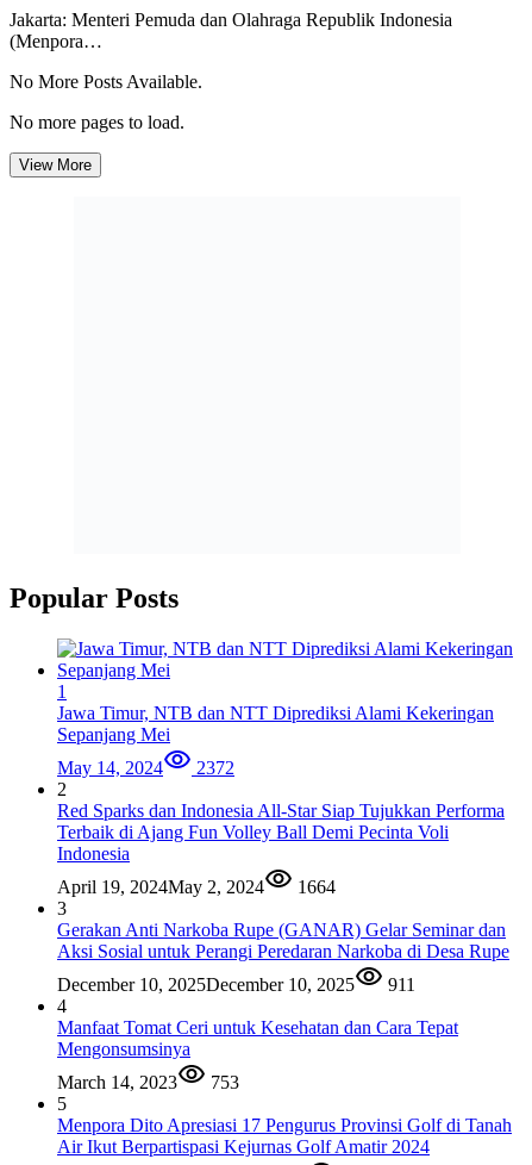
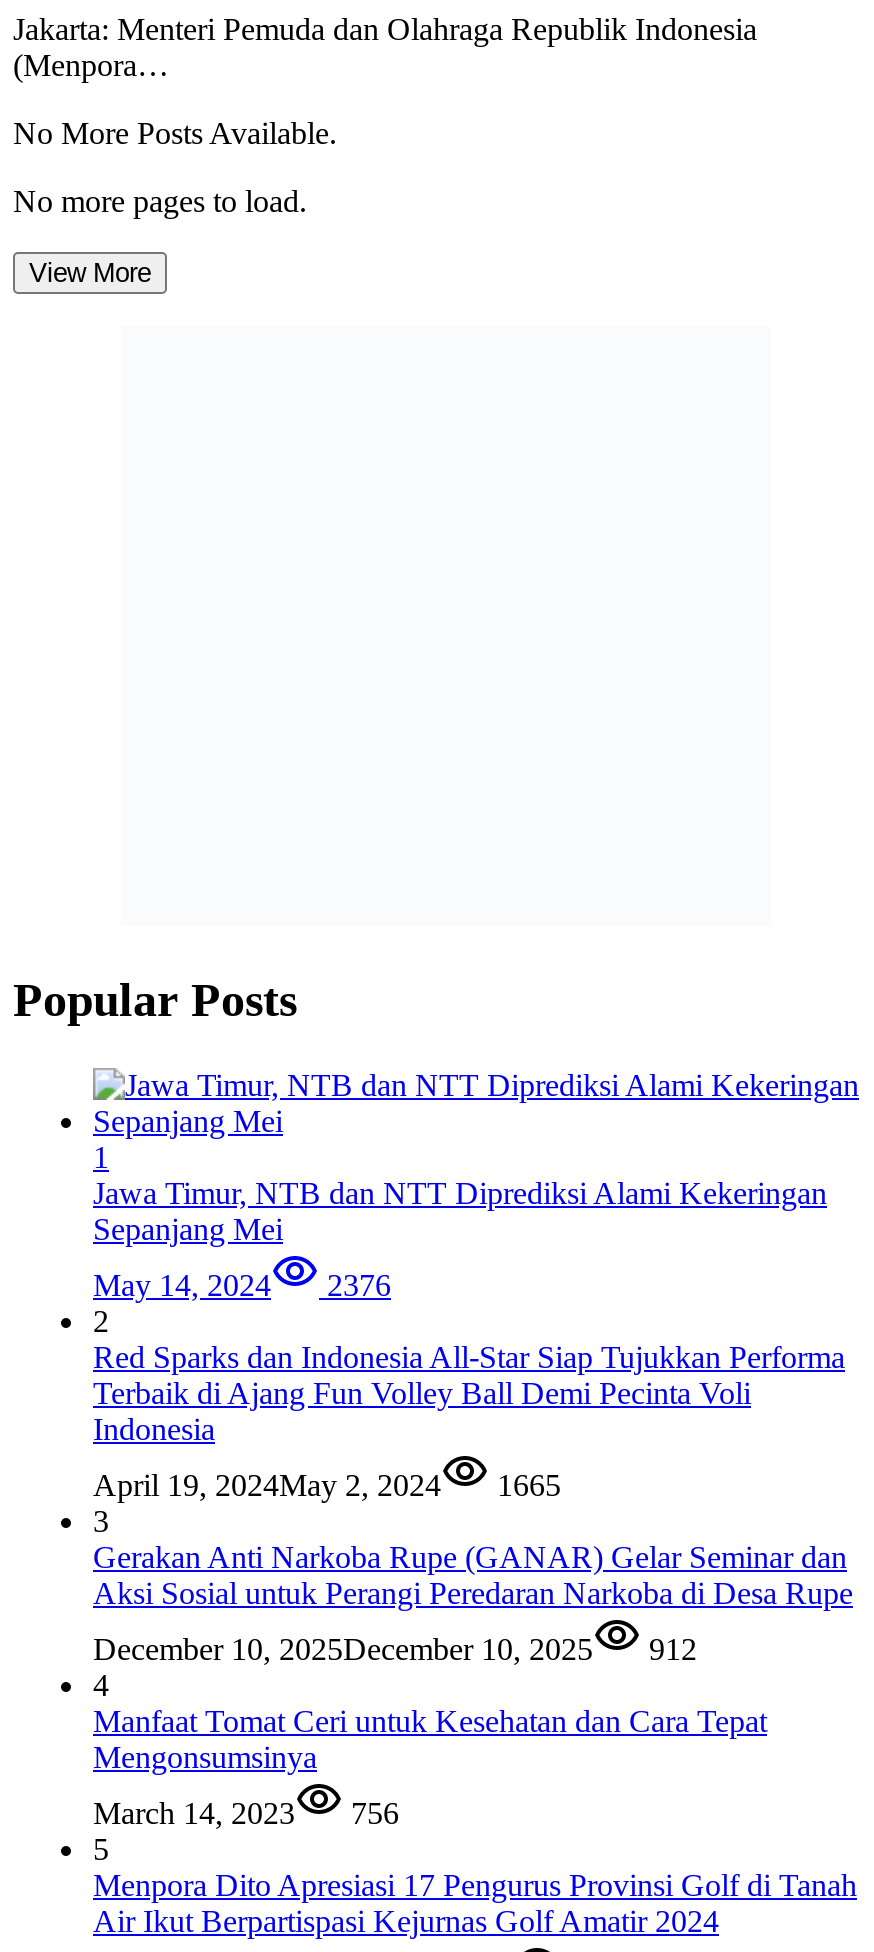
[57,757,234,778] May 14, 2024 2372 -> [93,1268,391,1302] May 14, 2024 2376
[57,877,336,897] April 19, 2024May 2, 2024 1664 -> [93,1468,561,1502] April 19, 2024May 2, 2024 1665
[57,974,415,995] December 10, 2025December 10, 2025 911 -> [93,1632,697,1666] December 10, 2025December 10, 2025 912
[57,1072,239,1092] March 14, 2023 753 -> [93,1796,399,1830] March 14, 2023 756

